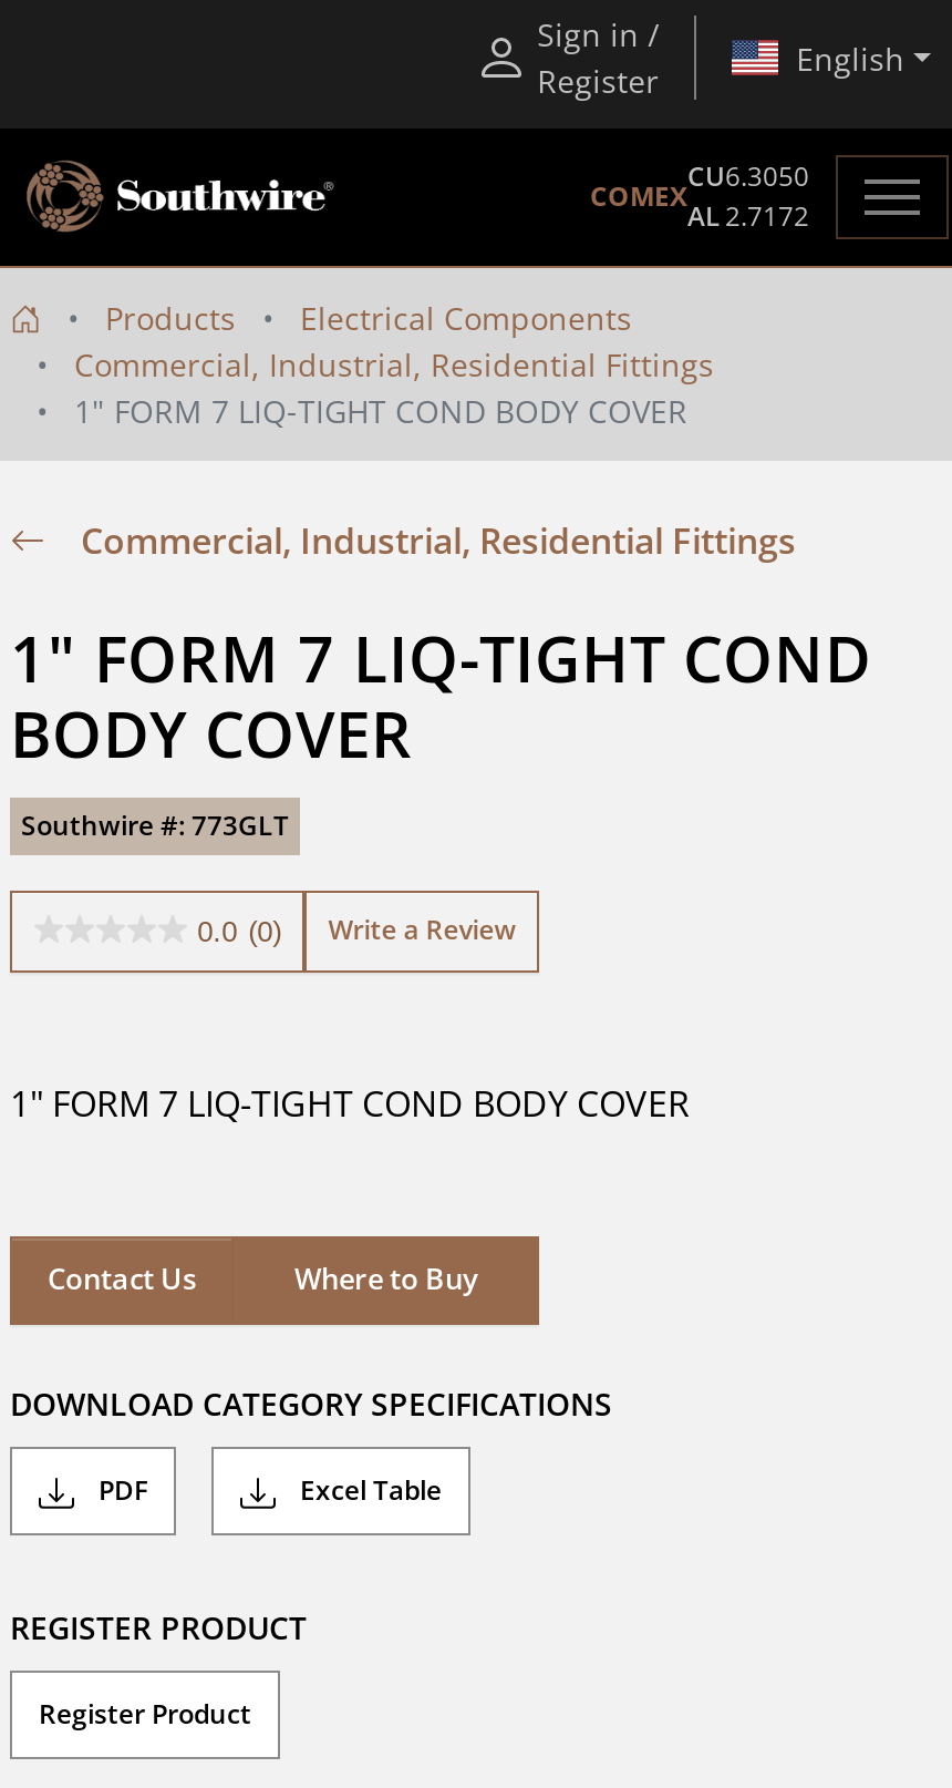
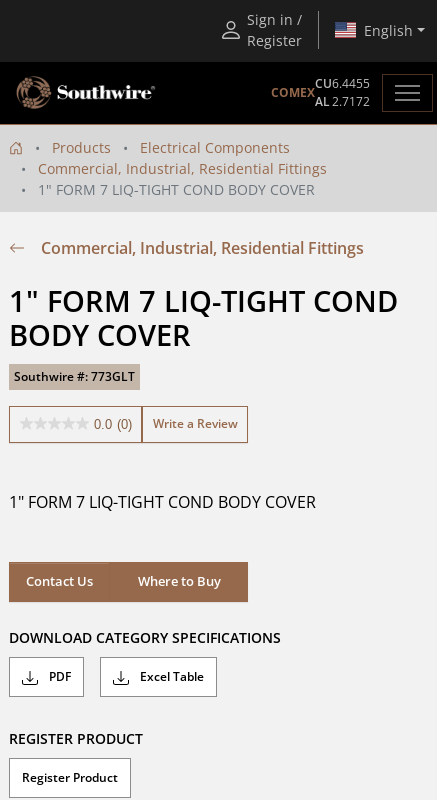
[687,157,809,195] CU6.3050 -> [315,75,370,92] CU6.4455

